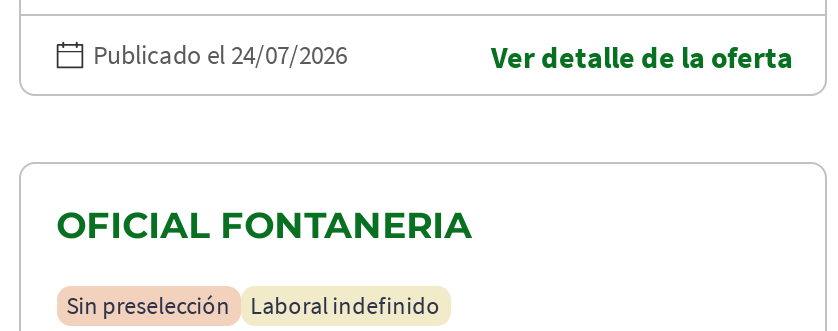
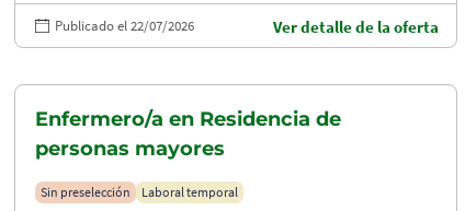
[93,38,347,72] Publicado el 24/07/2026 -> [55,16,194,35] Publicado el 22/07/2026
[56,204,472,248] OFICIAL FONTANERIA -> [35,107,341,160] Enfermero/a en Residencia de | personas mayores
[250,290,440,320] Laboral indefinido -> [141,183,238,200] Laboral temporal

